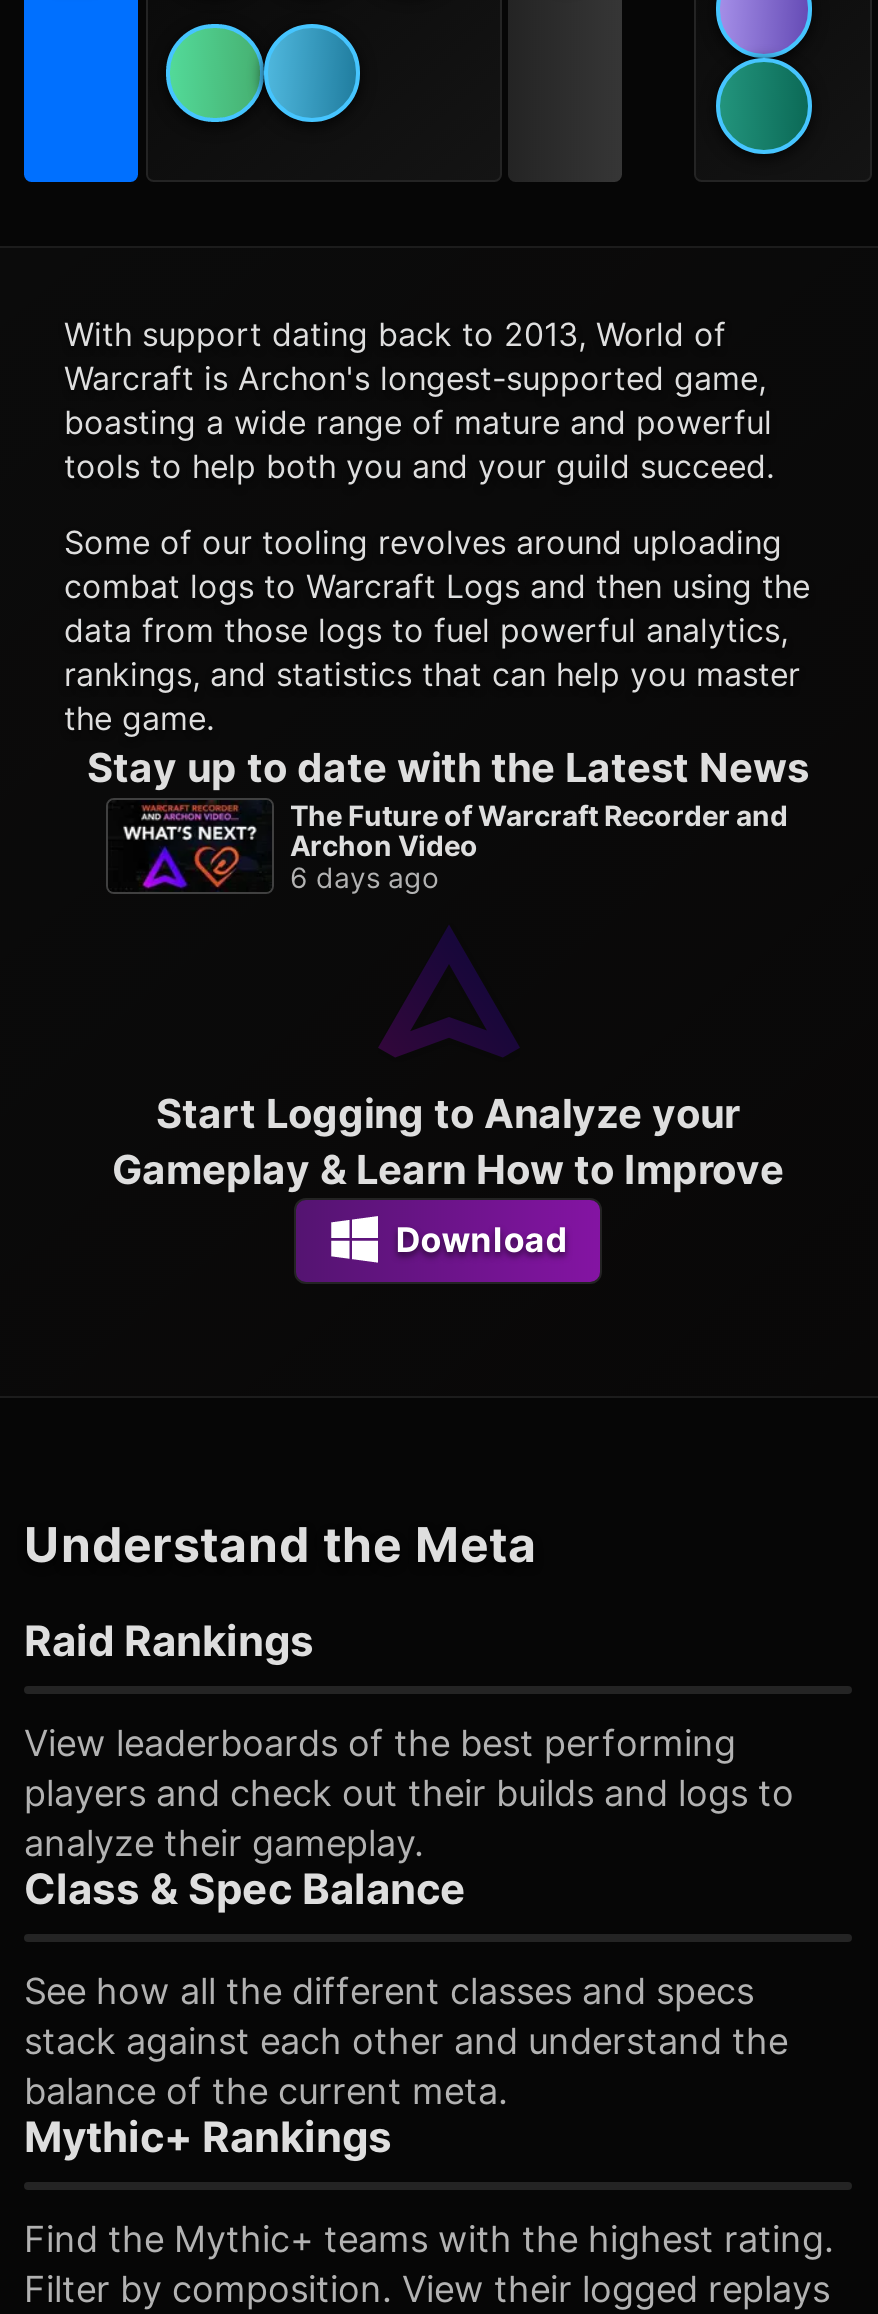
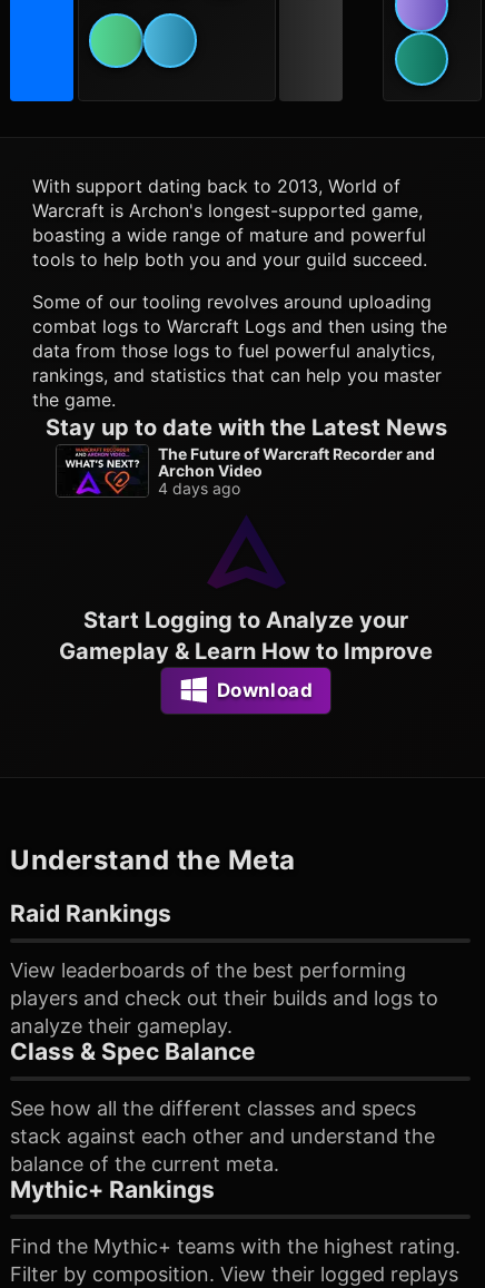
[290,861,438,895] 6 days ago -> [158,479,240,498] 4 days ago

